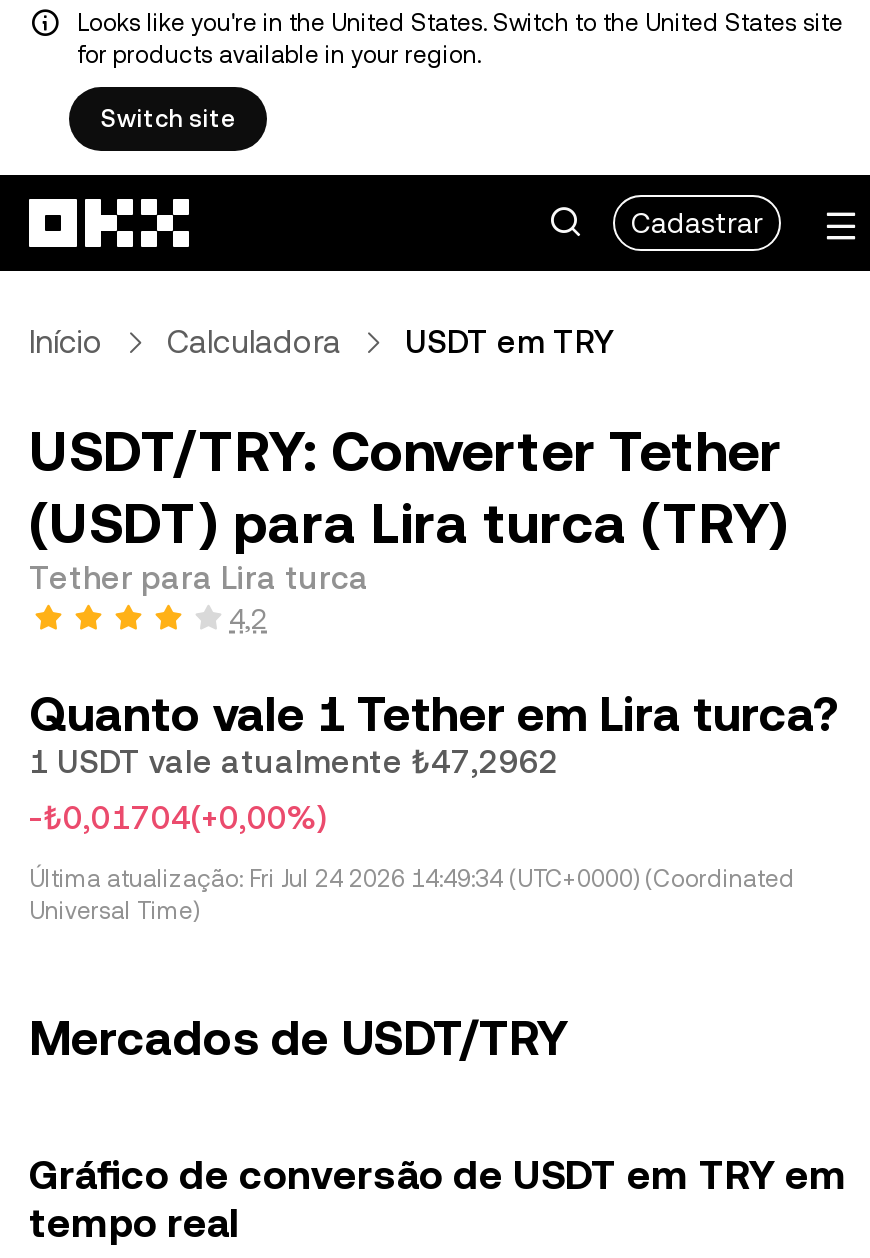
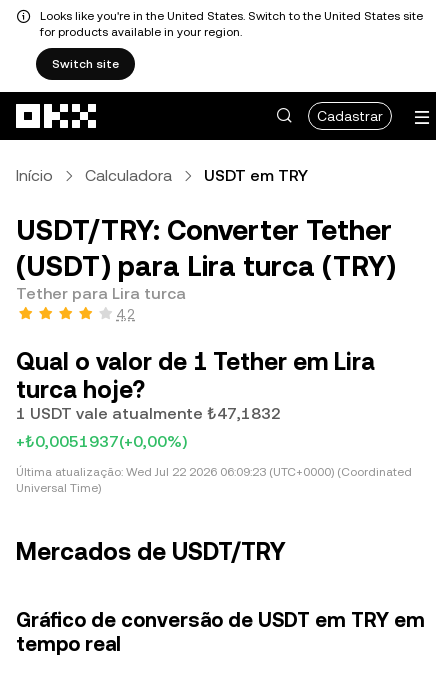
[29,687,839,781] Quanto vale 1 Tether em Lira turca? | 1 USDT vale atualmente ₺47,2962 -> [16,348,375,423] Qual o valor de 1 Tether em Lira | turca hoje? | 1 USDT vale atualmente ₺47,1832
[29,799,327,837] -₺0,01704(+0,00%) -> [16,432,187,451] +₺0,0051937(+0,00%)
[29,865,795,893] Última atualização: Fri Jul 24 2026 14:49:34 (UTC+0000) (Coordinated -> [16,465,412,479] Última atualização: Wed Jul 22 2026 06:09:23 (UTC+0000) (Coordinated

